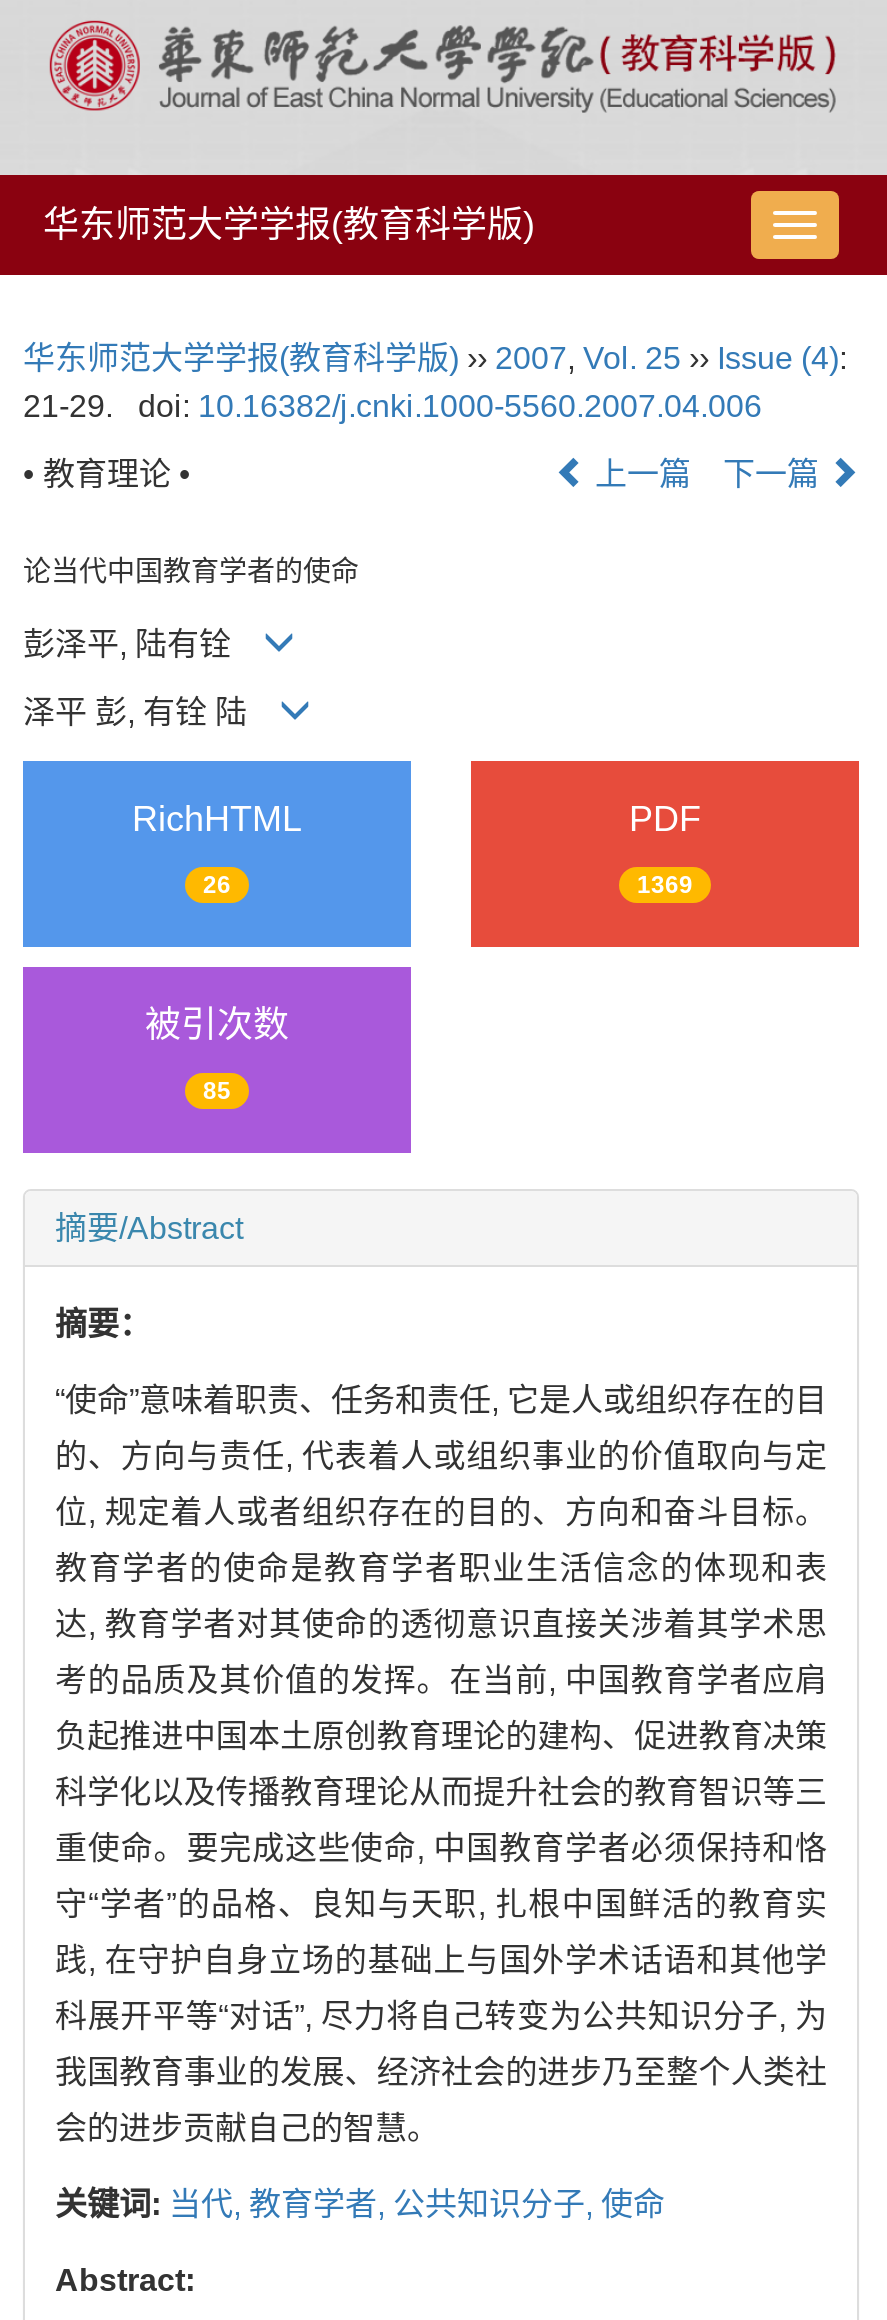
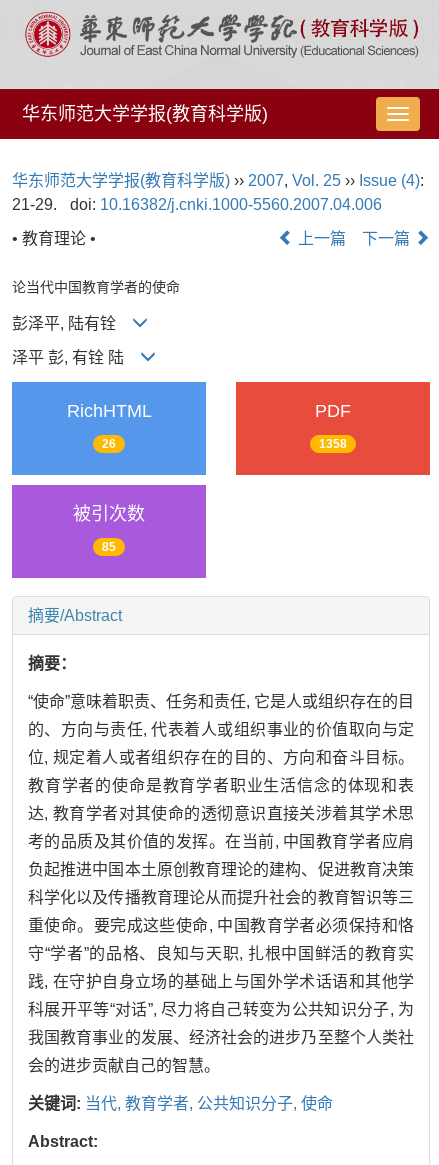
[637,871,693,899] 1369 -> [319,437,347,451] 1358

